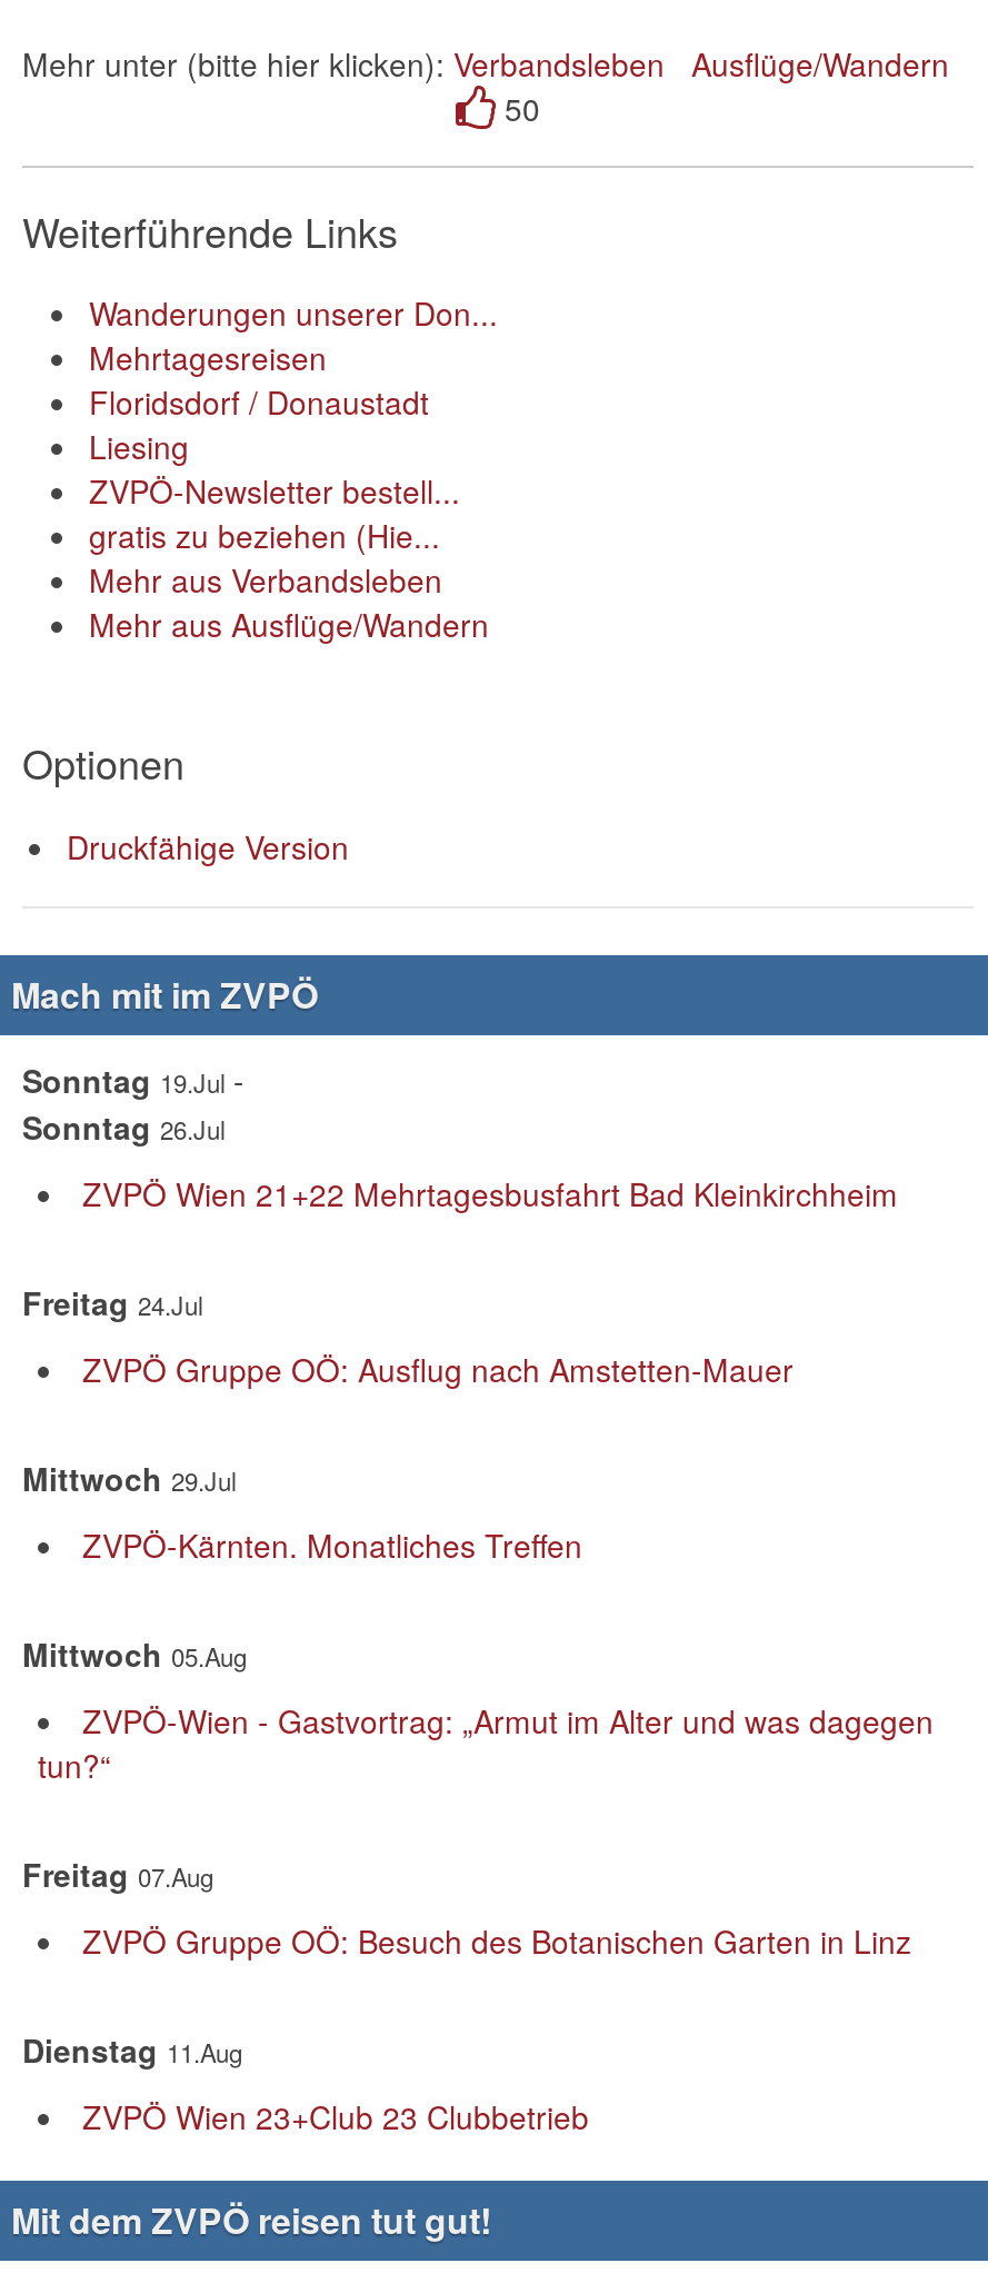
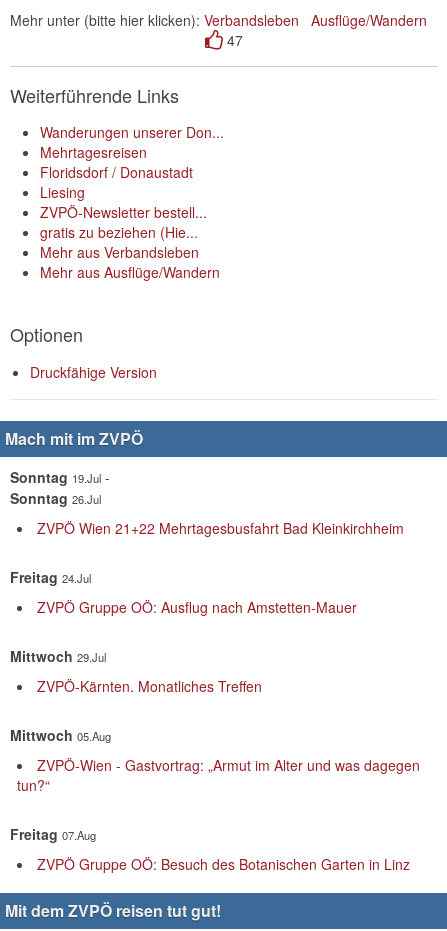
[505,85,540,129] 50 -> [227,29,243,49] 47
[22,2026,589,2138] Dienstag 11.Aug | ZVPÖ Wien 23+Club 23 Clubbetrieb -> none

